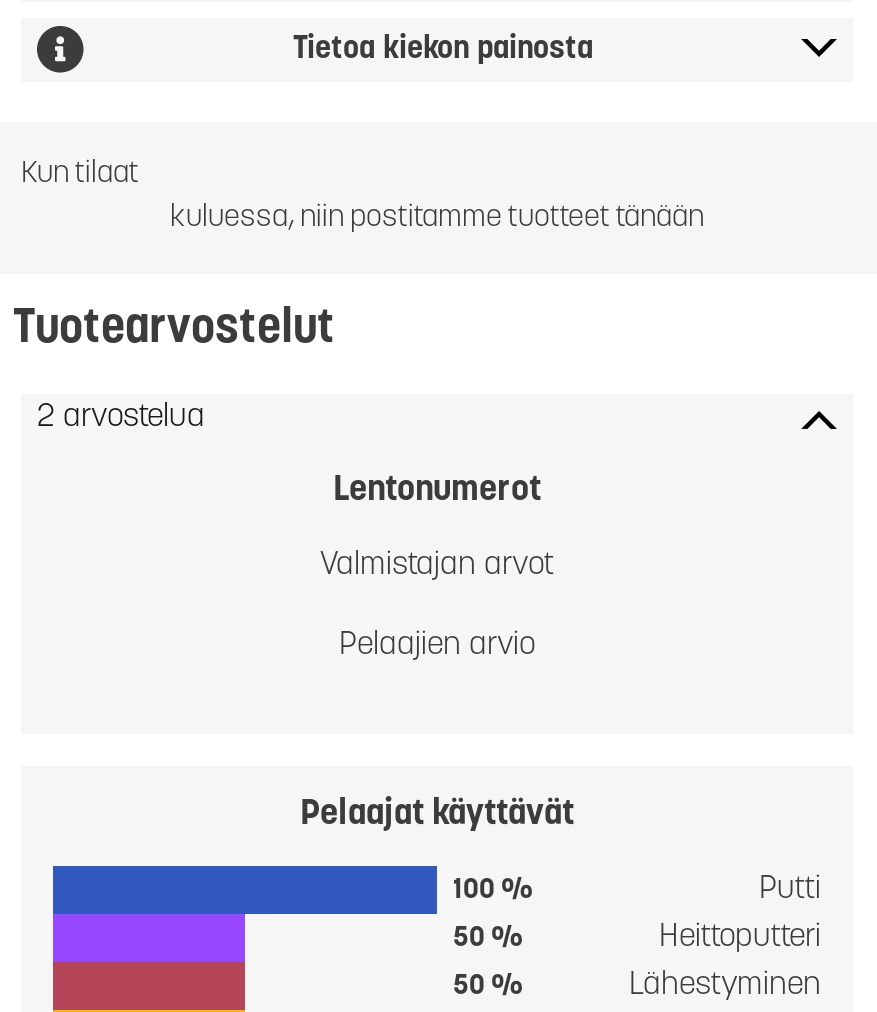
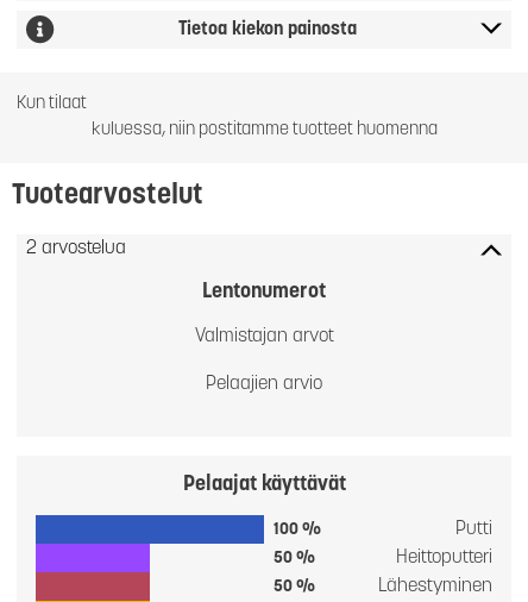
[170,204,704,234] kuluessa, niin postitamme tuotteet tänään -> [91,121,437,139] kuluessa, niin postitamme tuotteet huomenna

